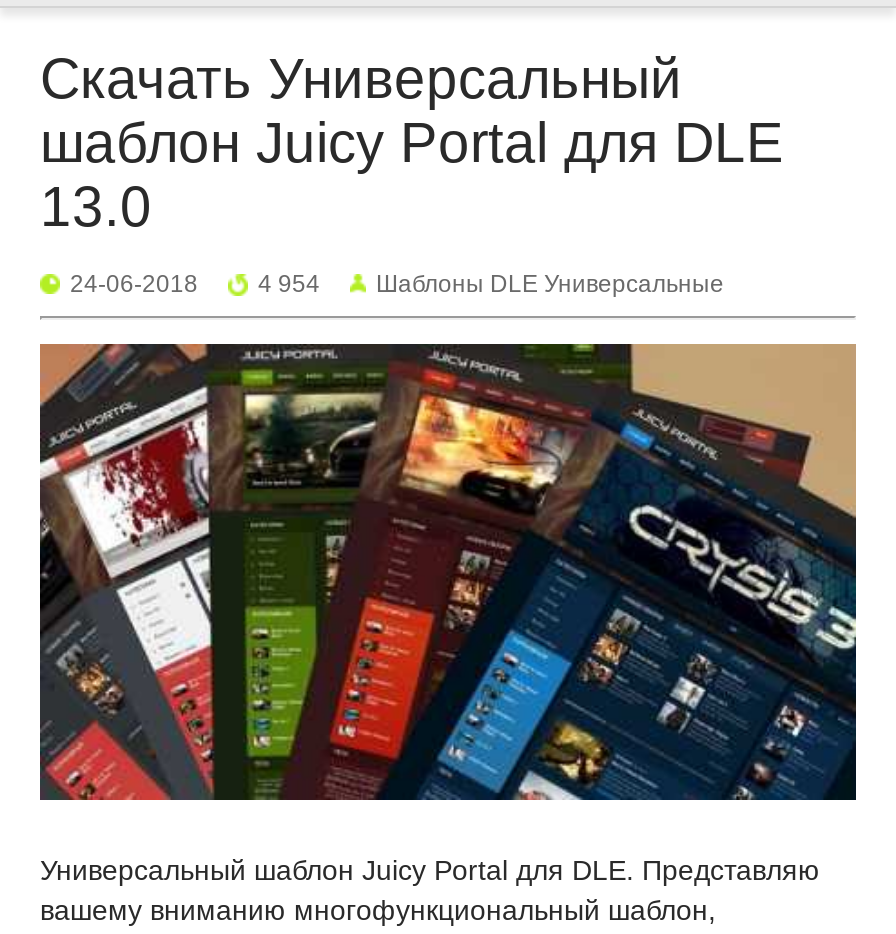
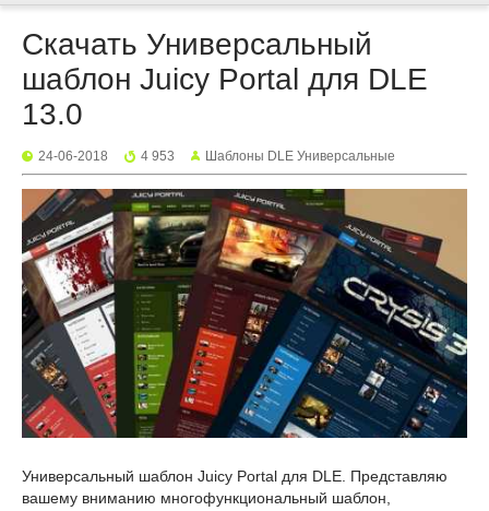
[258,270,724,298] 4 954 Шаблоны DLE Универсальные -> [141,148,395,164] 4 953 Шаблоны DLE Универсальные

